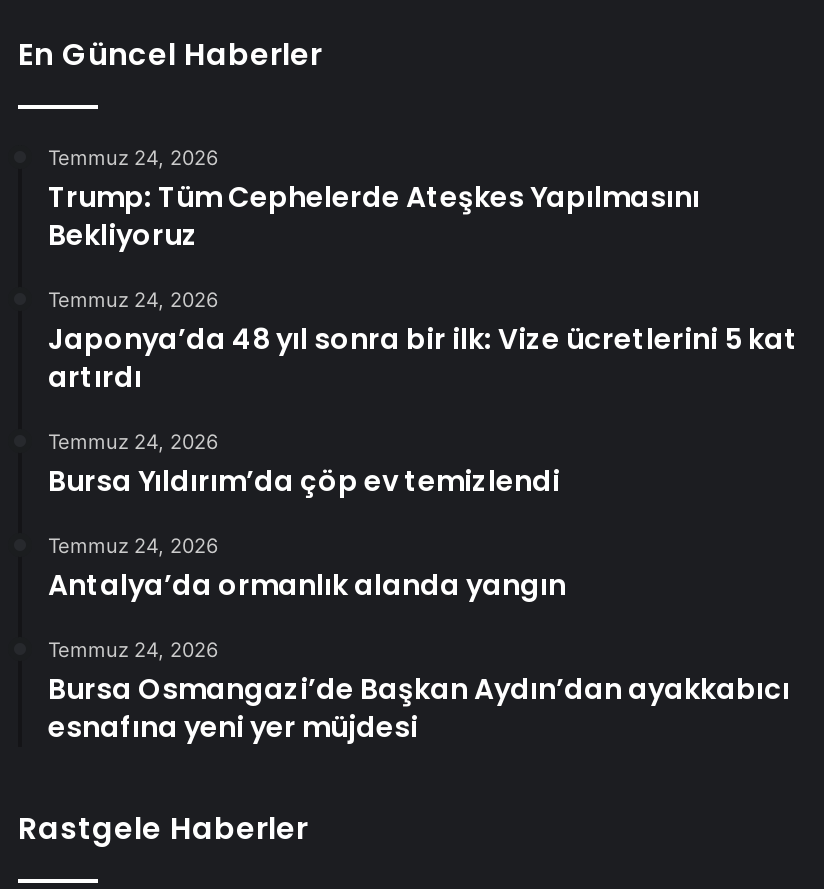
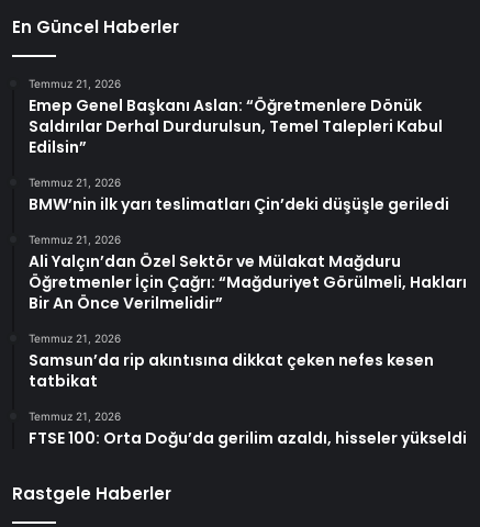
[48,145,700,255] Temmuz 24, 2026 | Trump: Tüm Cephelerde Ateşkes Yapılmasını | Bekliyoruz -> [29,77,443,158] Temmuz 21, 2026 | Emep Genel Başkanı Aslan: “Öğretmenlere Dönük | Saldırılar Derhal Durdurulsun, Temel Talepleri Kabul | Edilsin”
[48,287,798,397] Temmuz 24, 2026 | Japonya’da 48 yıl sonra bir ilk: Vize ücretlerini 5 kat | artırdı -> [29,176,449,215] Temmuz 21, 2026 | BMW’nin ilk yarı teslimatları Çin’deki düşüşle geriledi
[48,429,560,501] Temmuz 24, 2026 | Bursa Yıldırım’da çöp ev temizlendi -> [29,233,467,314] Temmuz 21, 2026 | Ali Yalçın’dan Özel Sektör ve Mülakat Mağduru | Öğretmenler İçin Çağrı: “Mağduriyet Görülmeli, Hakları | Bir An Önce Verilmelidir”
[48,533,566,605] Temmuz 24, 2026 | Antalya’da ormanlık alanda yangın -> [29,331,434,392] Temmuz 21, 2026 | Samsun’da rip akıntısına dikkat çeken nefes kesen | tatbikat
[48,637,790,747] Temmuz 24, 2026 | Bursa Osmangazi’de Başkan Aydın’dan ayakkabıcı | esnafına yeni yer müjdesi -> [29,409,467,449] Temmuz 21, 2026 | FTSE 100: Orta Doğu’da gerilim azaldı, hisseler yükseldi

